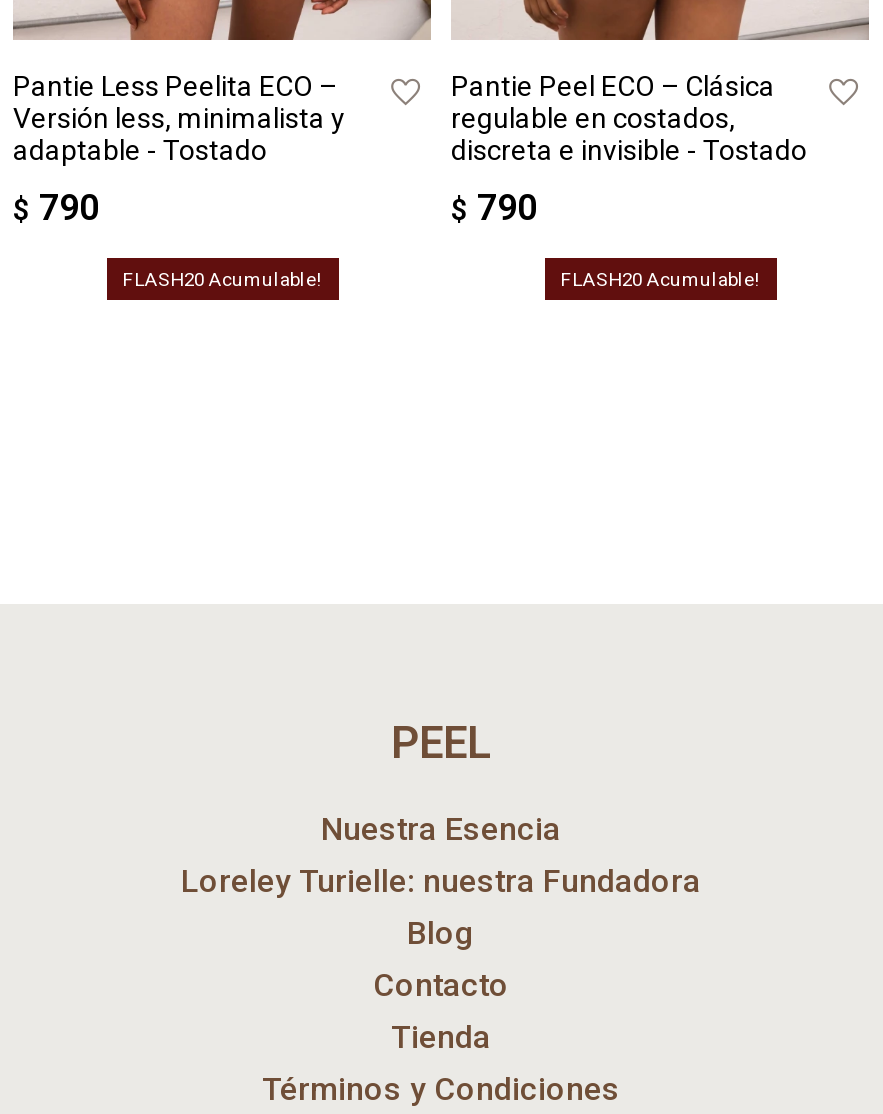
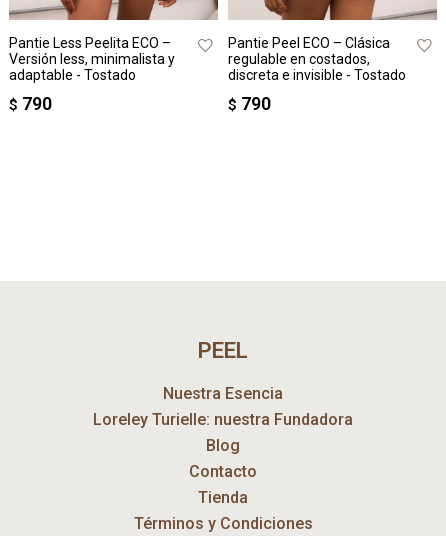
[122,267,322,289] FLASH20 Acumulable! -> none
[560,267,760,289] FLASH20 Acumulable! -> none

